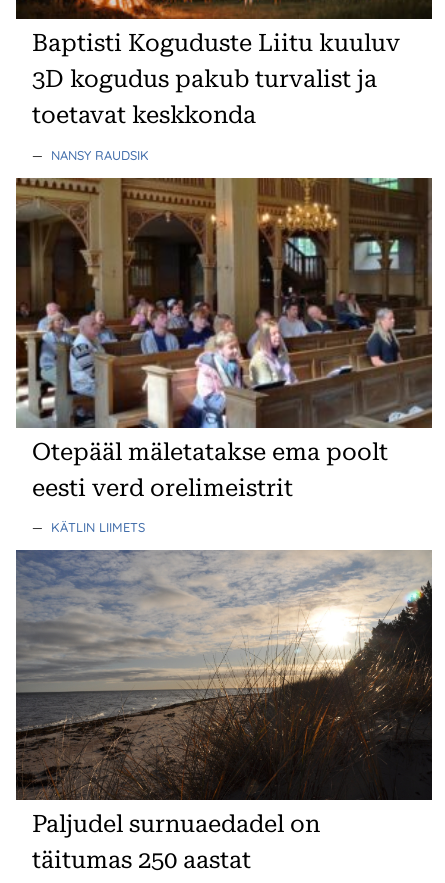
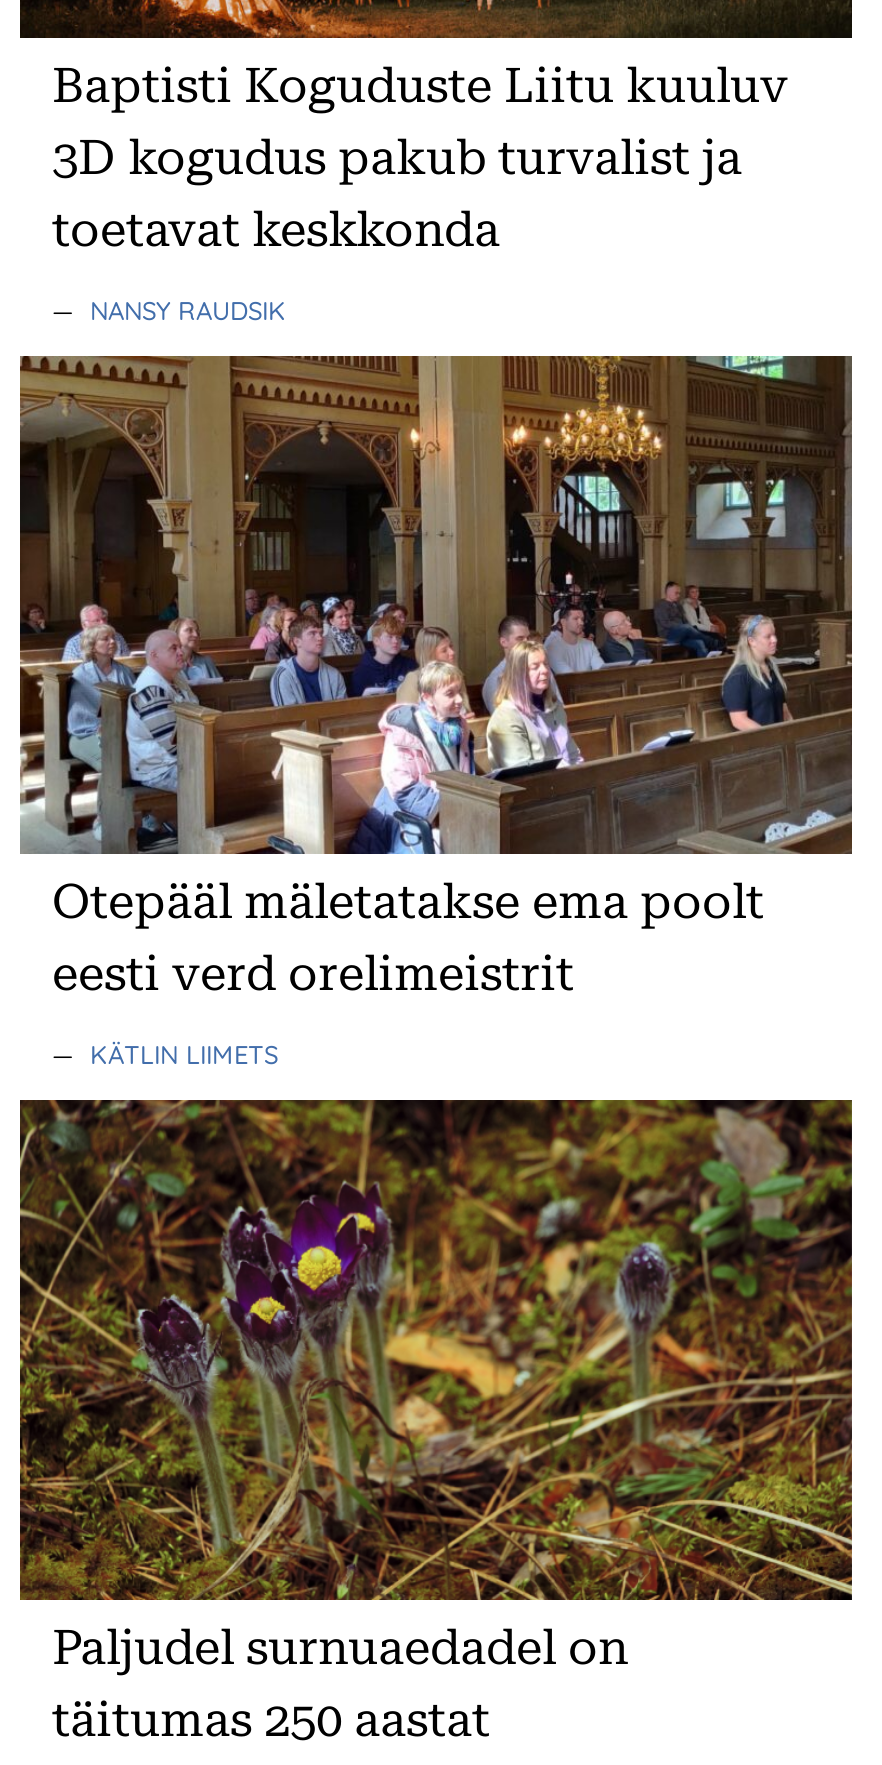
[15,549,433,801] [image] -> [18,1098,854,1602] [image]

